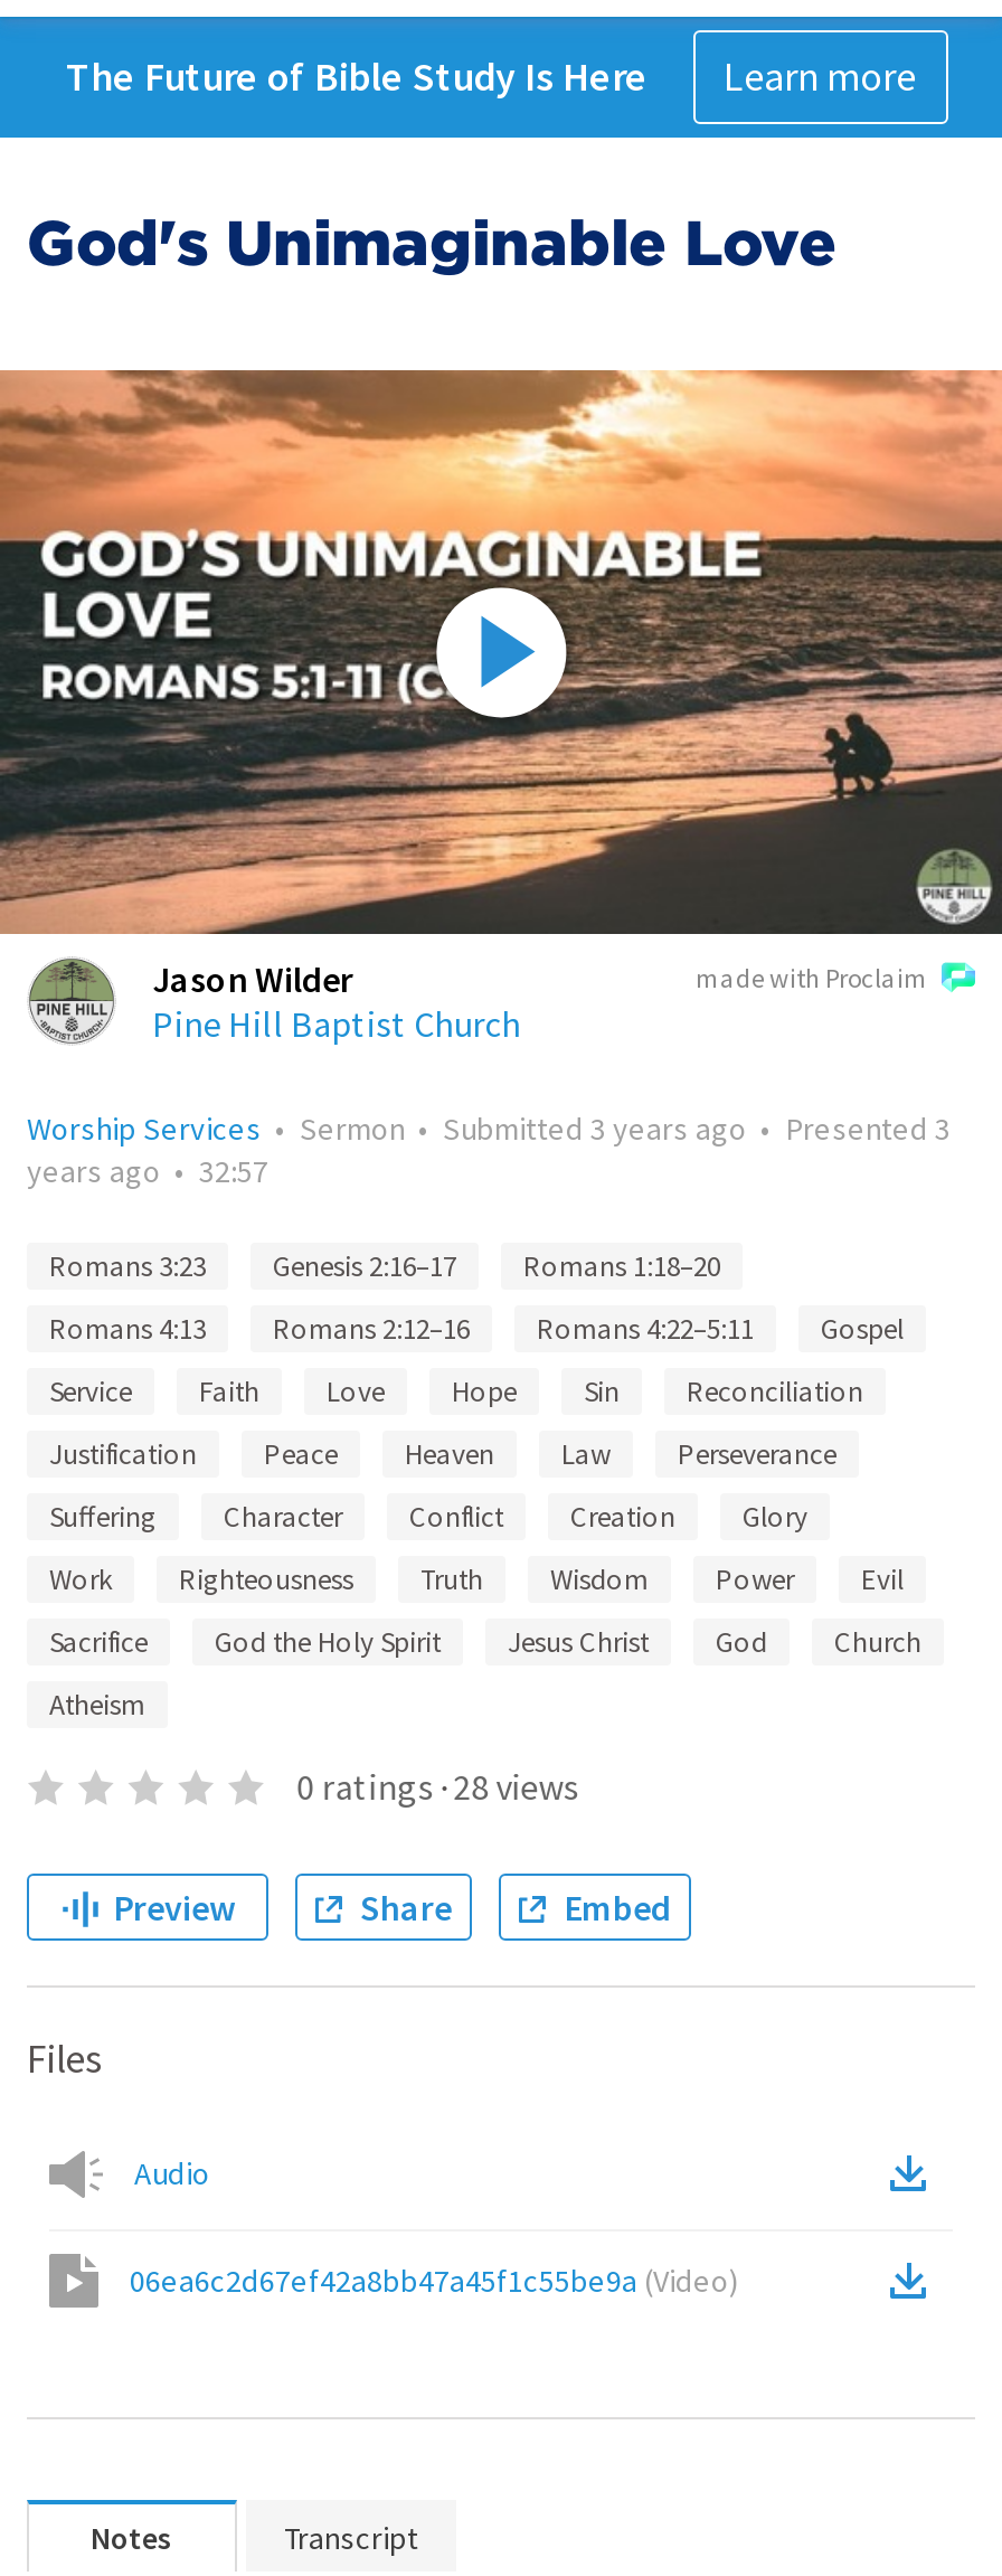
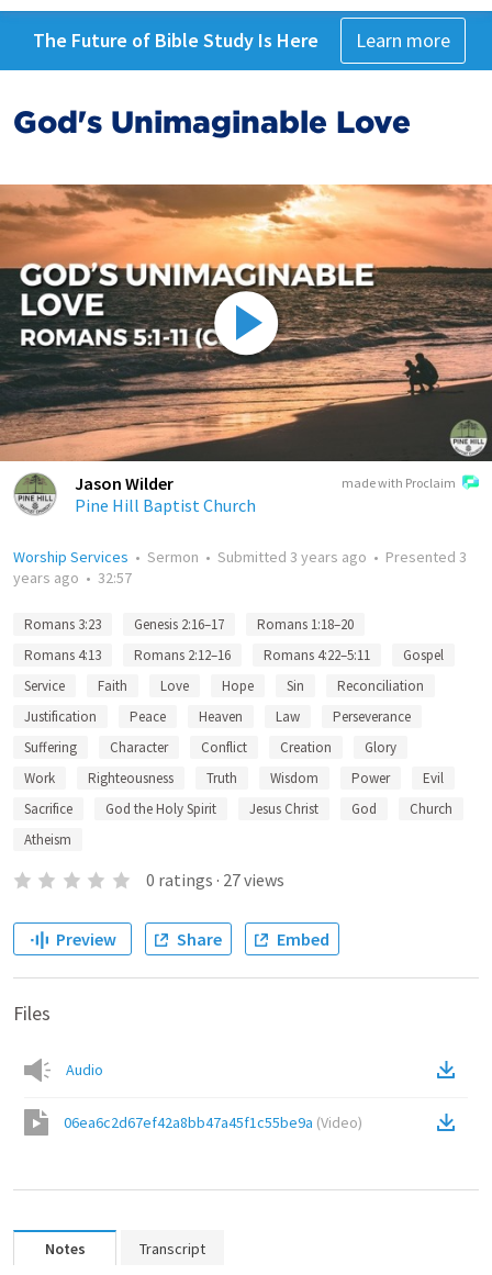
[297,1764,579,1809] 0 ratings · 28 views -> [146,869,284,891] 0 ratings · 27 views

